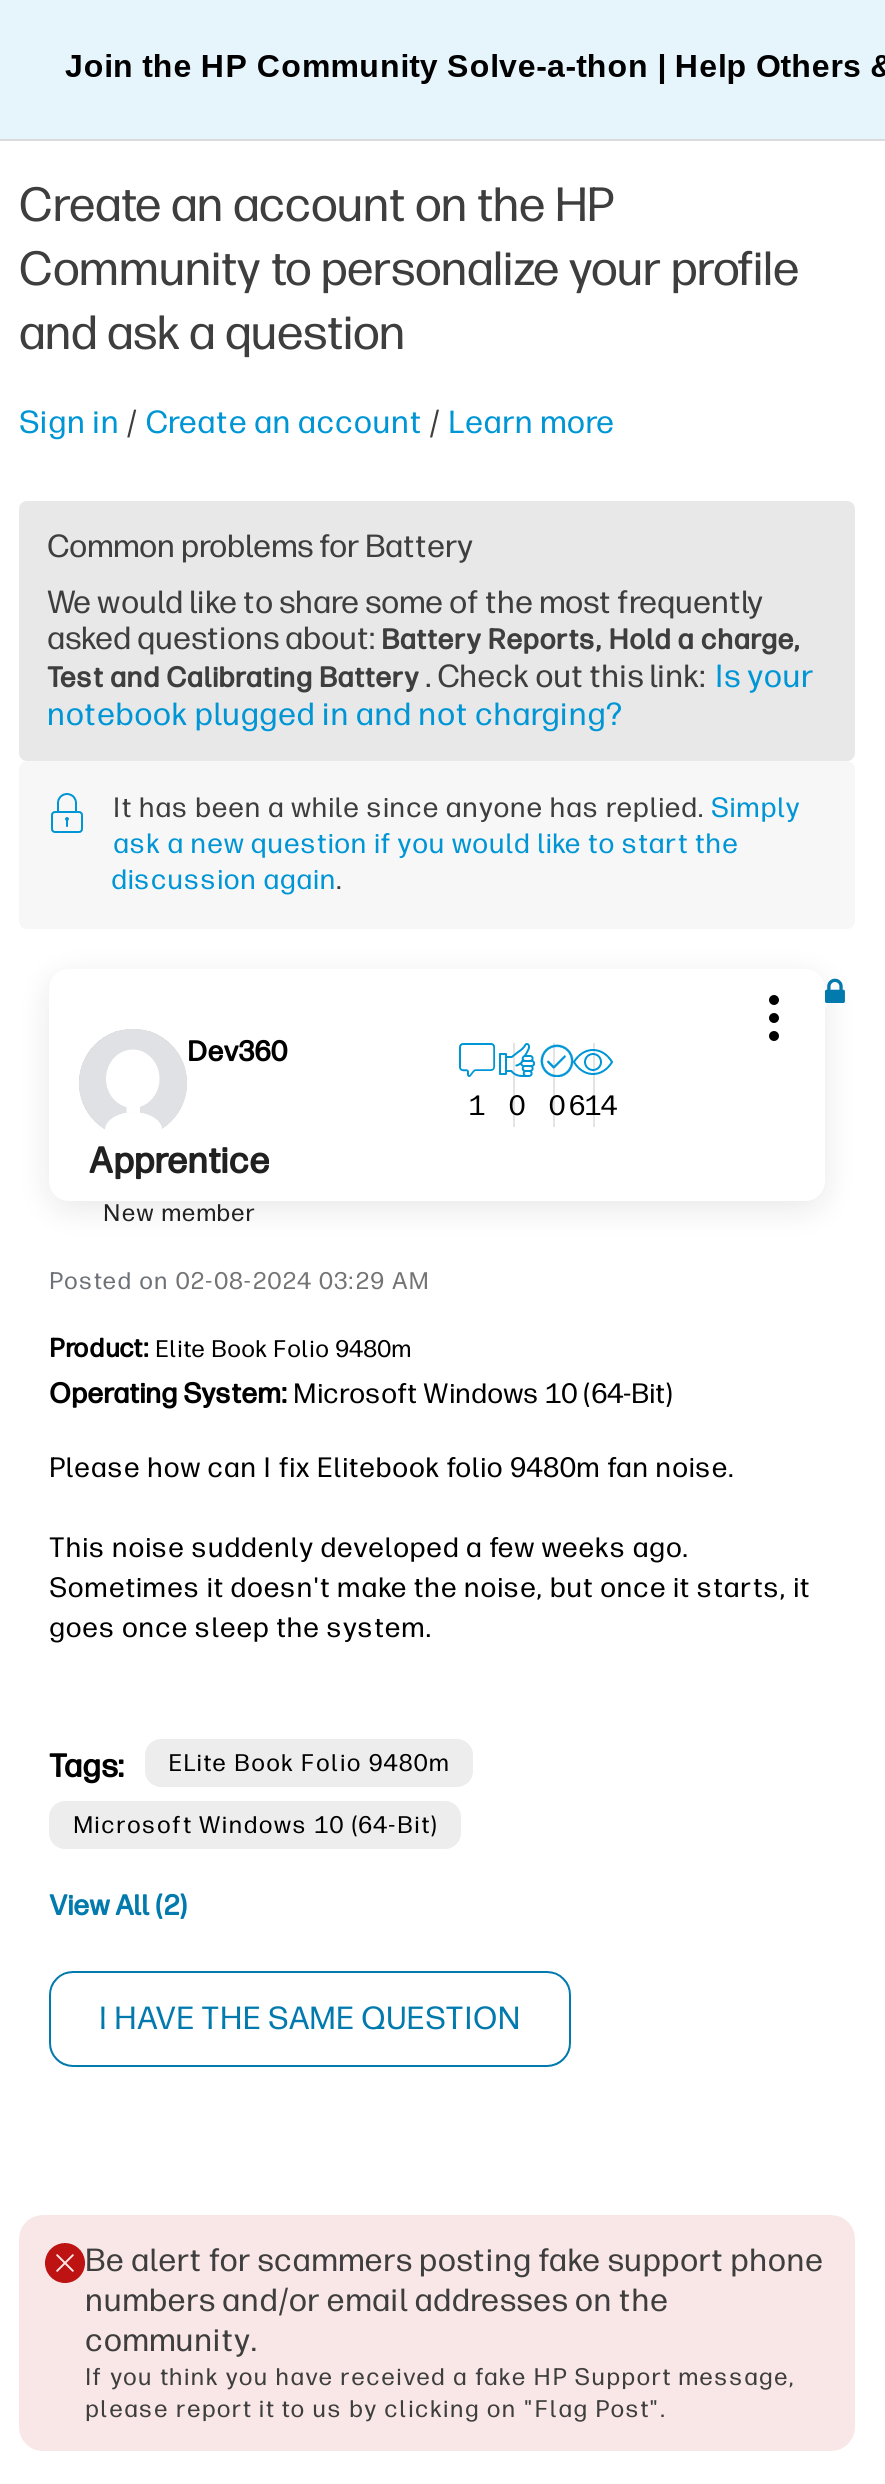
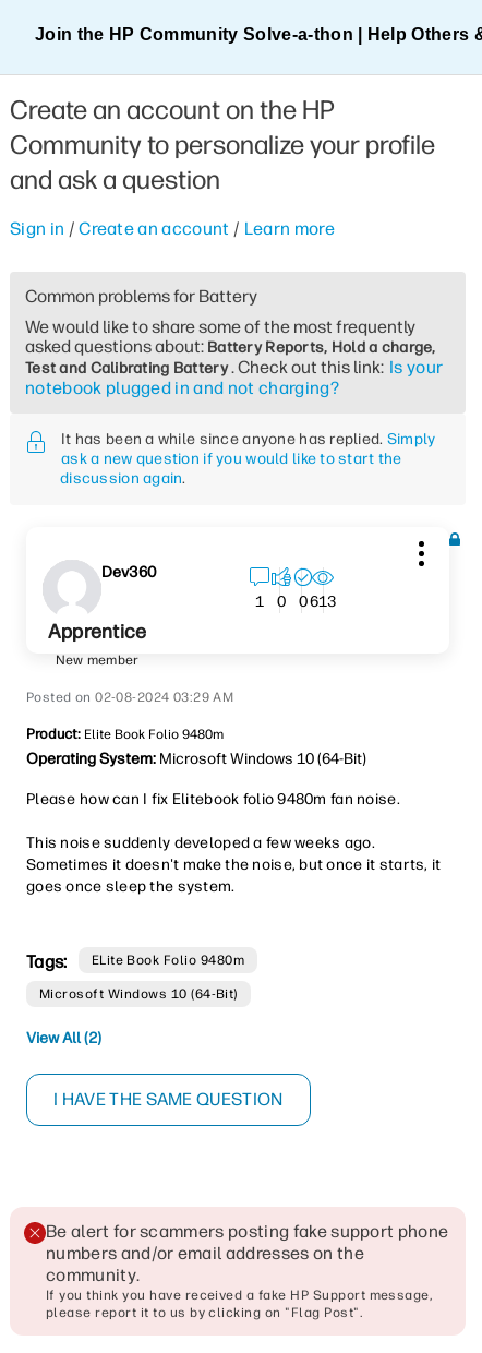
[469,1088,617,1123] 1 0 0 614 -> [255,592,336,611] 1 0 0 613

